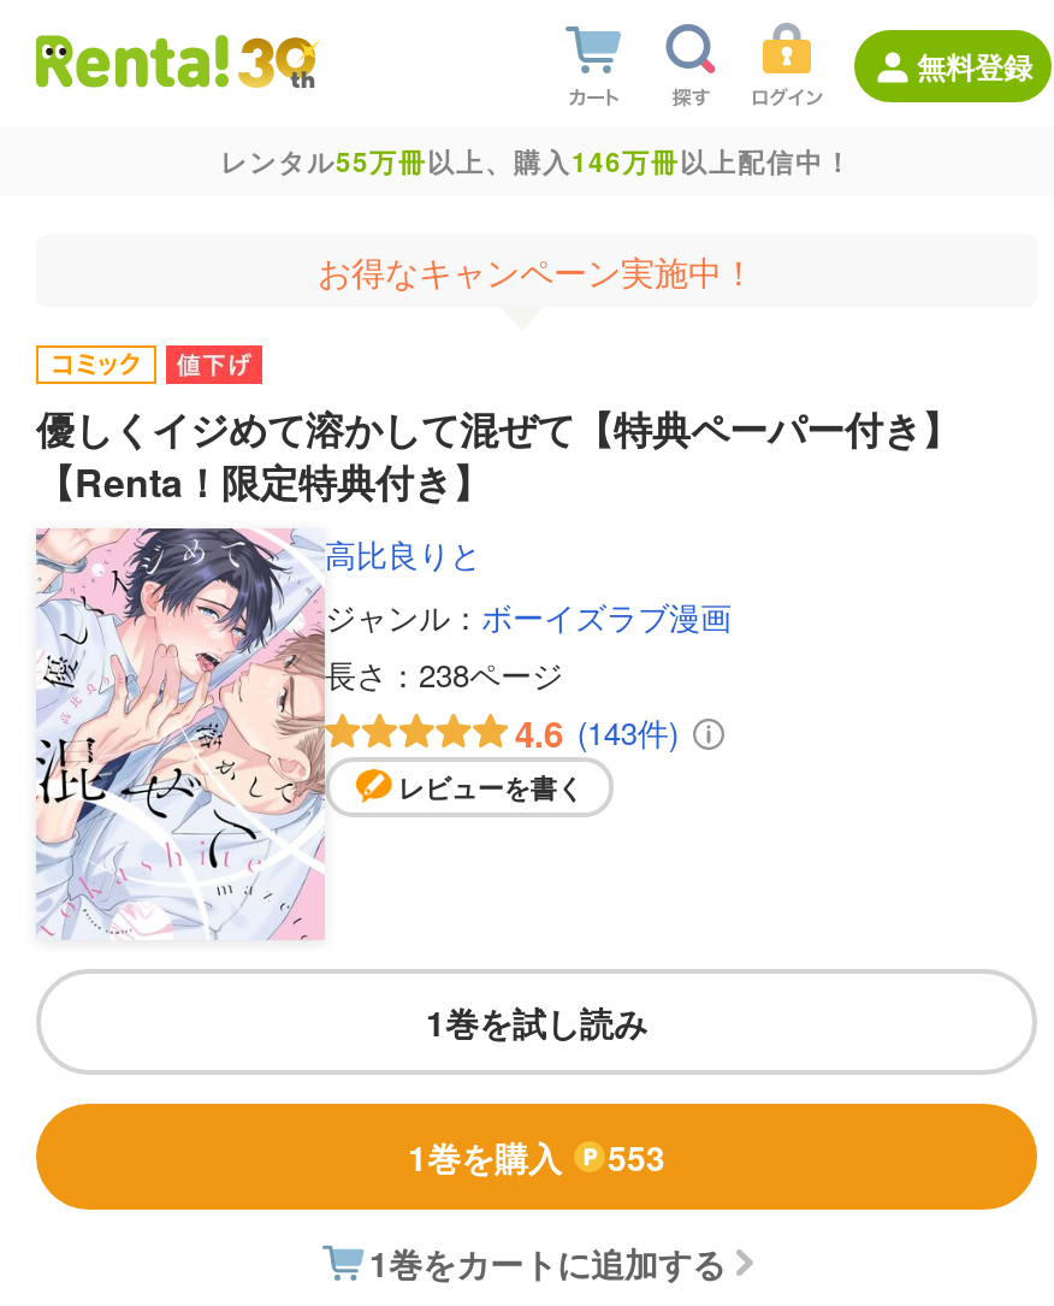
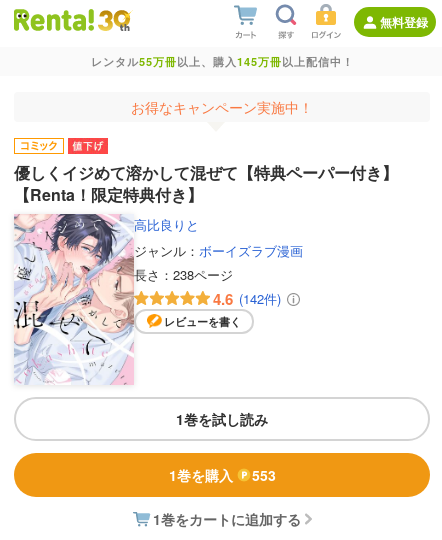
[220,143,853,179] レンタル55万冊以上、購入146万冊以上配信中！ -> [90,54,353,69] レンタル55万冊以上、購入145万冊以上配信中！
[514,705,678,758] 4.6 (143件) -> [213,287,281,309] 4.6 (142件)

